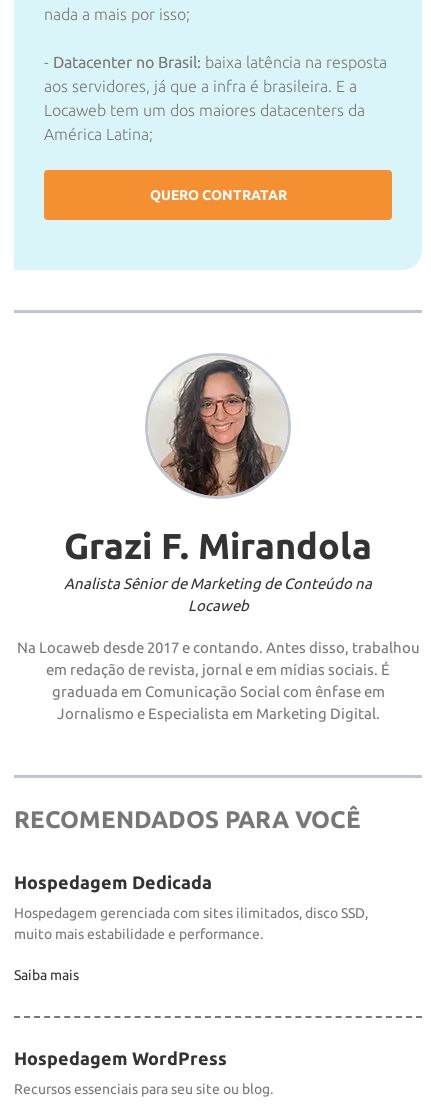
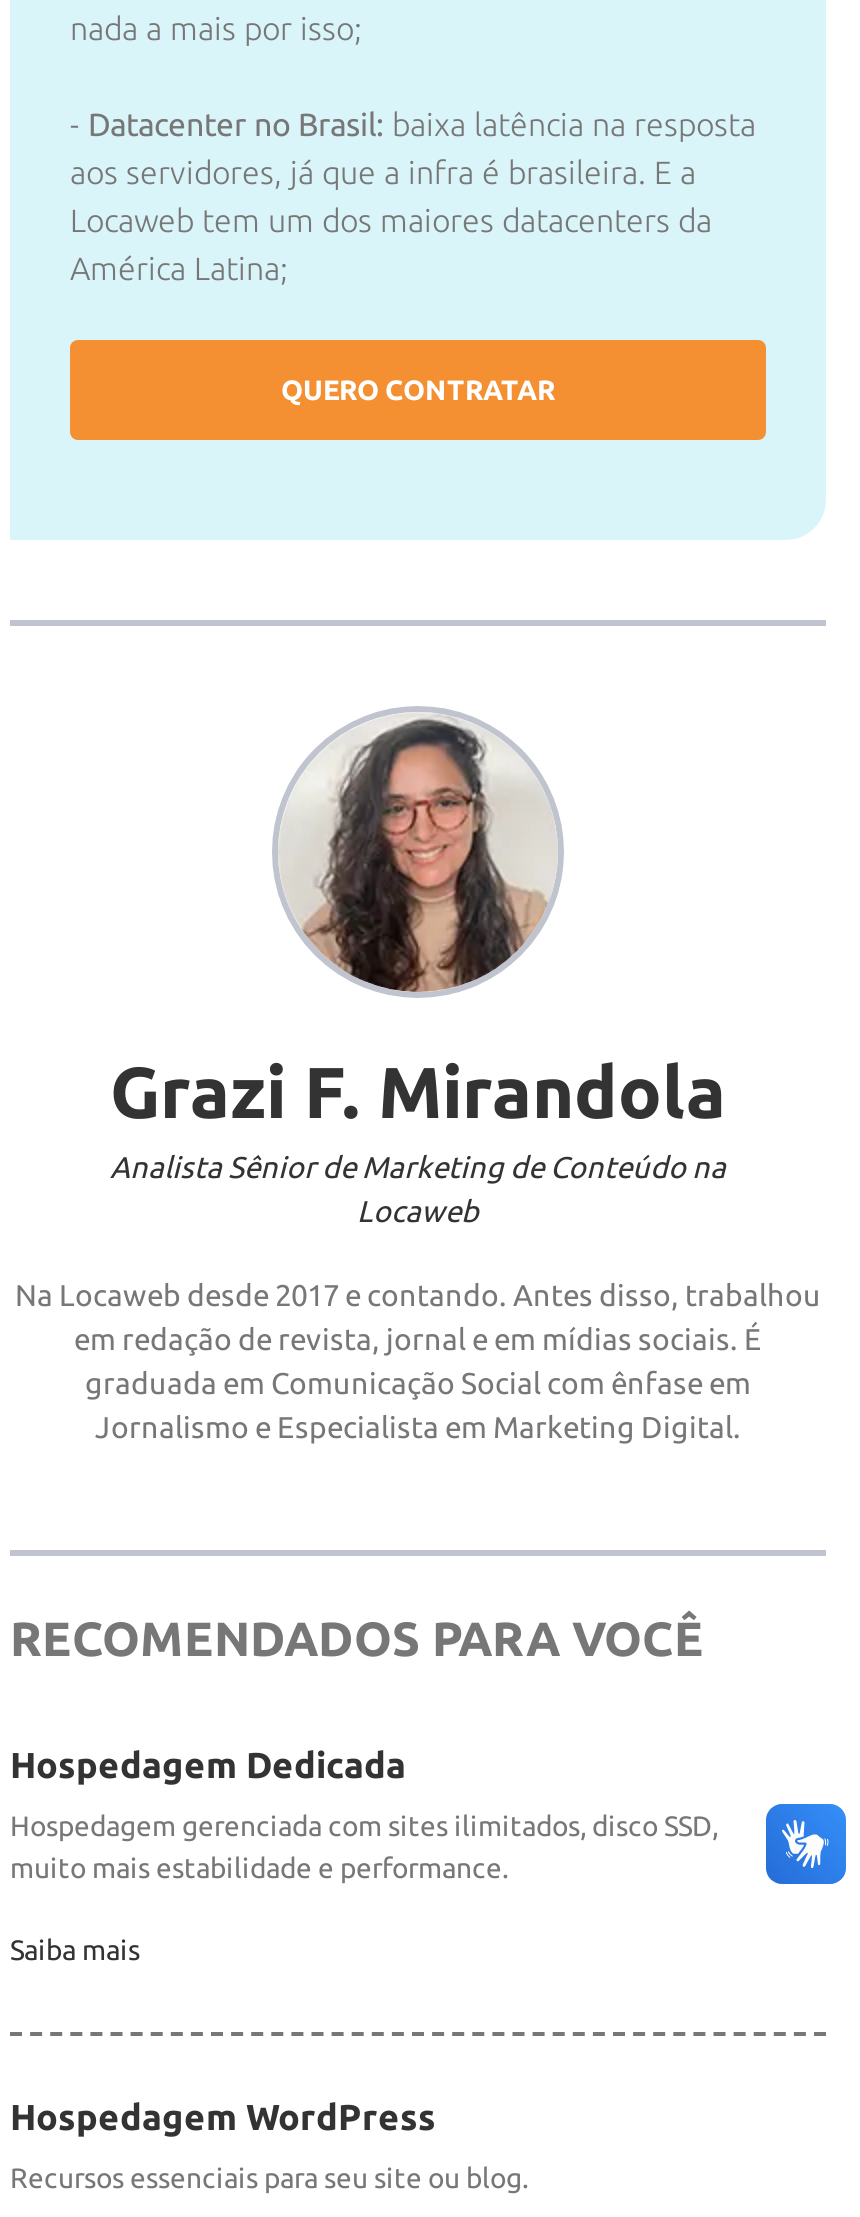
none -> [764,1802,848,1886] [image]

